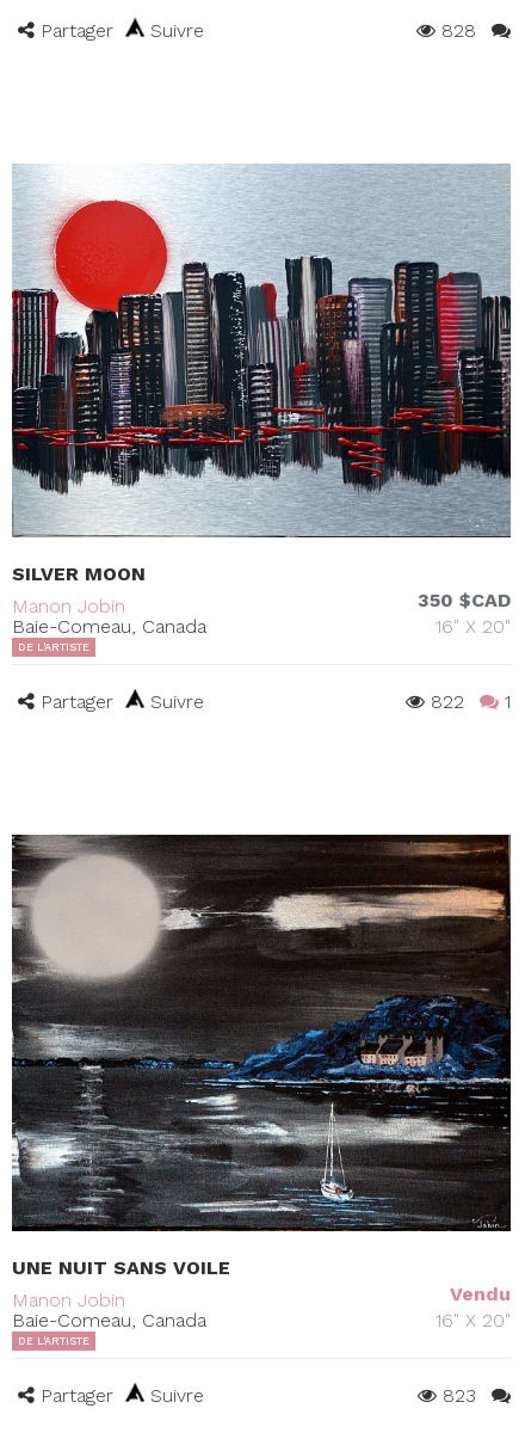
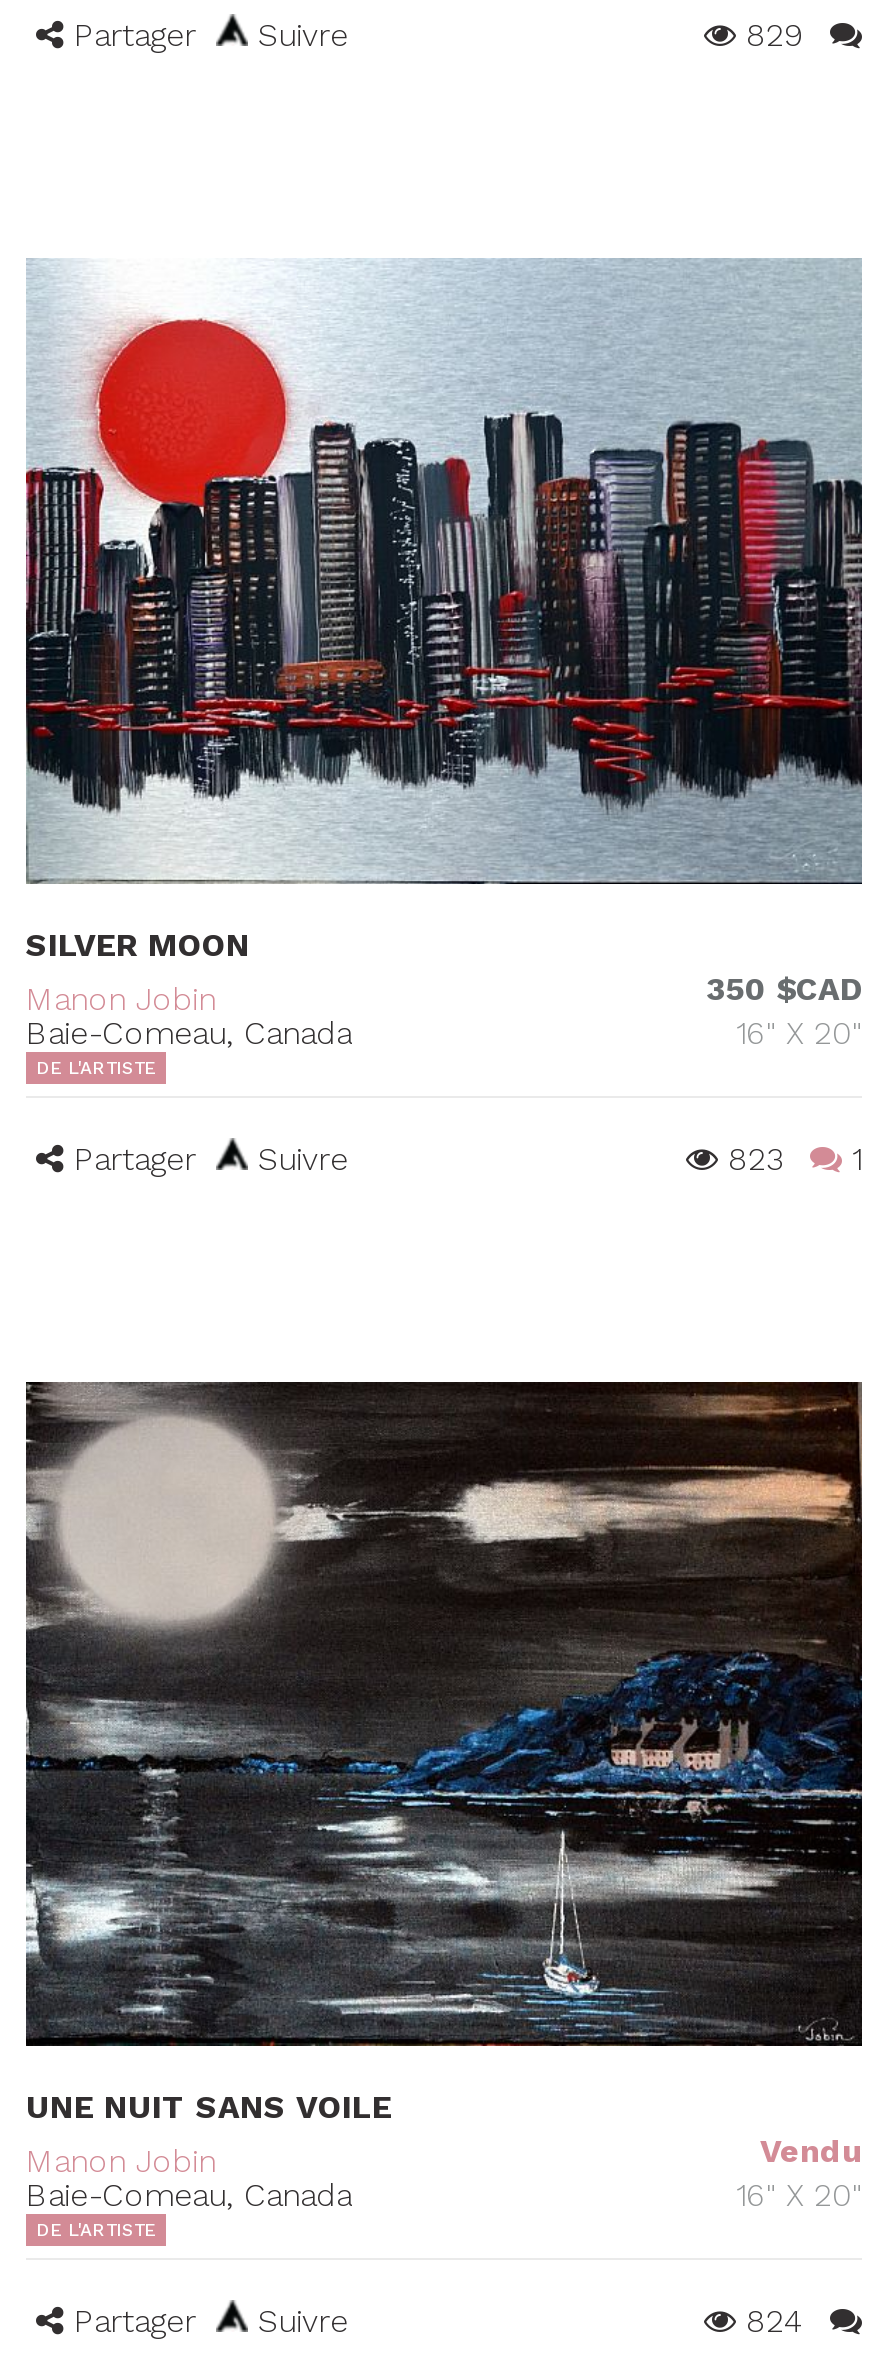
[436,19,482,42] 828 -> [736,16,814,54] 829
[425,691,511,714] 822 1 -> [718,1141,862,1179] 823 1
[437,1384,482,1407] 823 -> [736,2302,814,2340] 824

